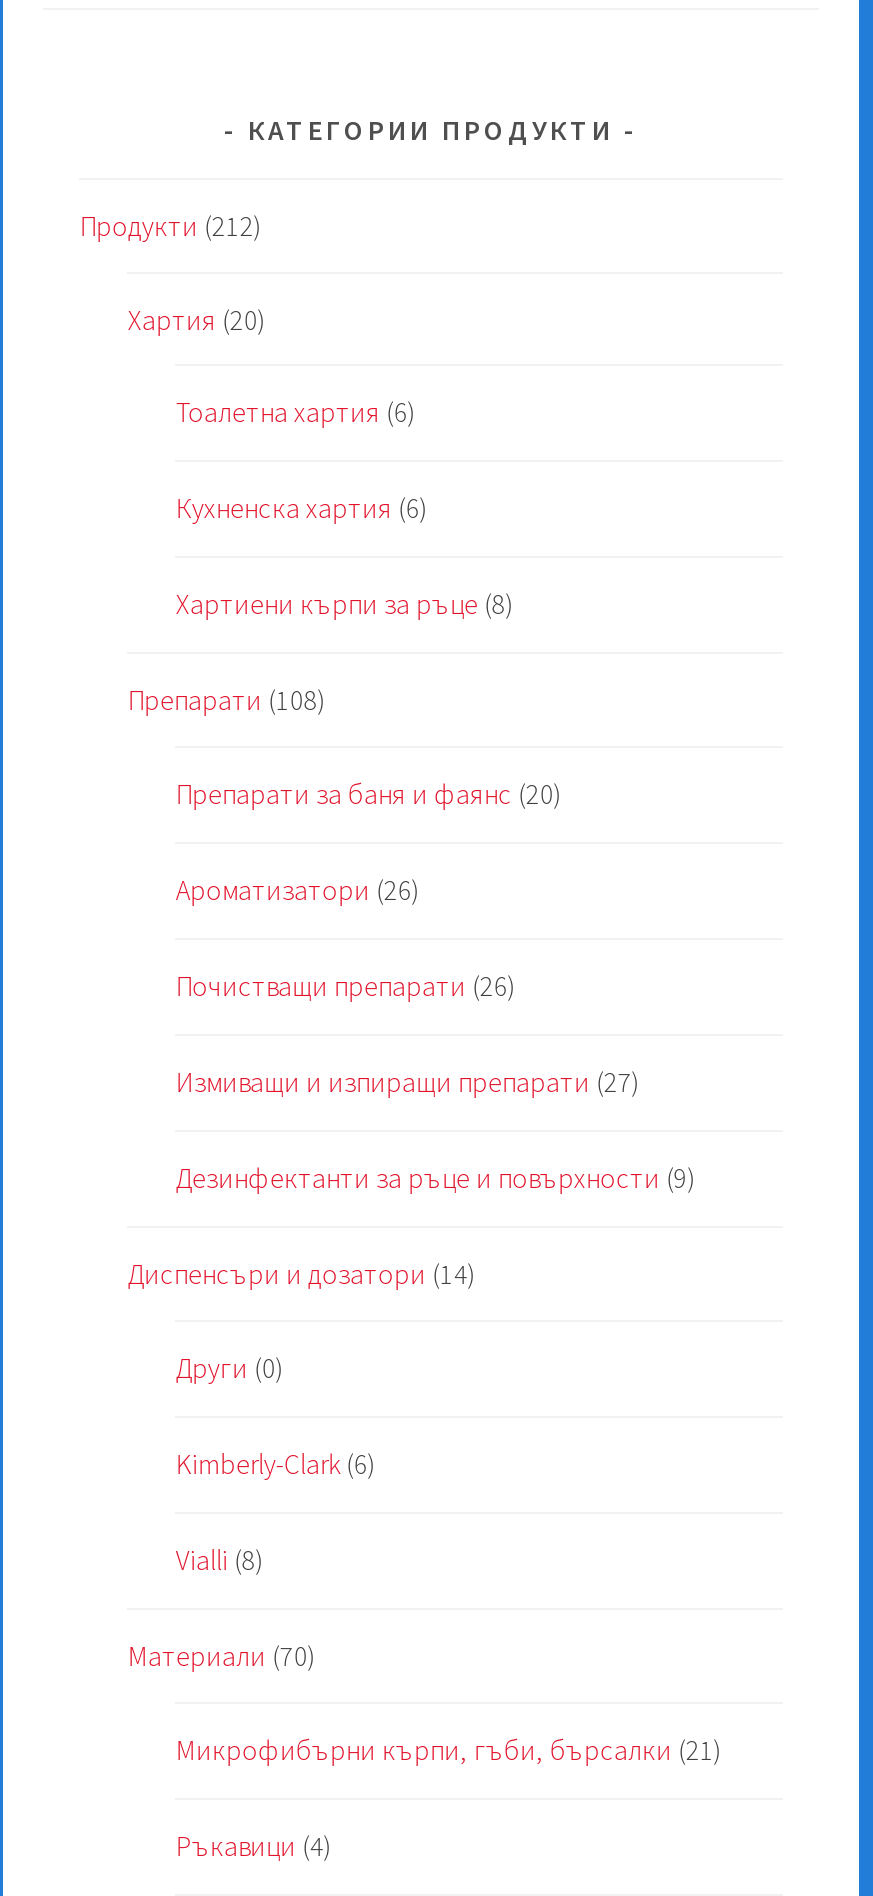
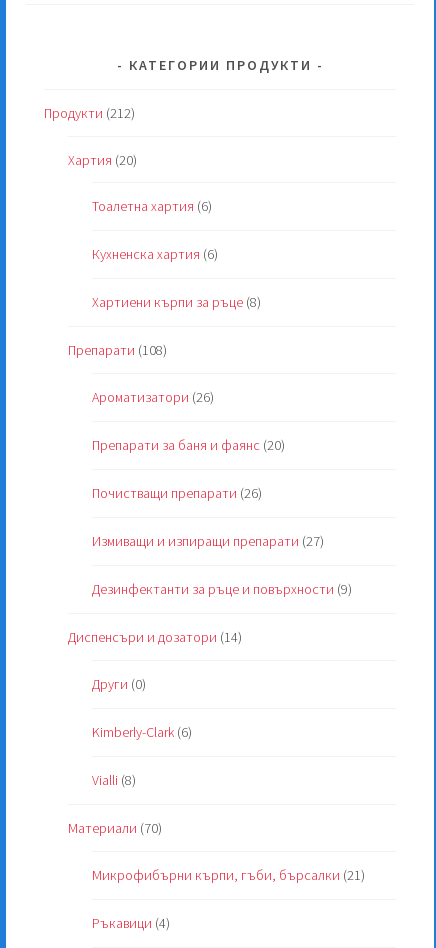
moved [176,777,562,813] -> [92,436,285,454]: Препарати за баня и фаянс (20)
moved [176,873,420,909] -> [92,388,214,406]: Ароматизатори (26)

